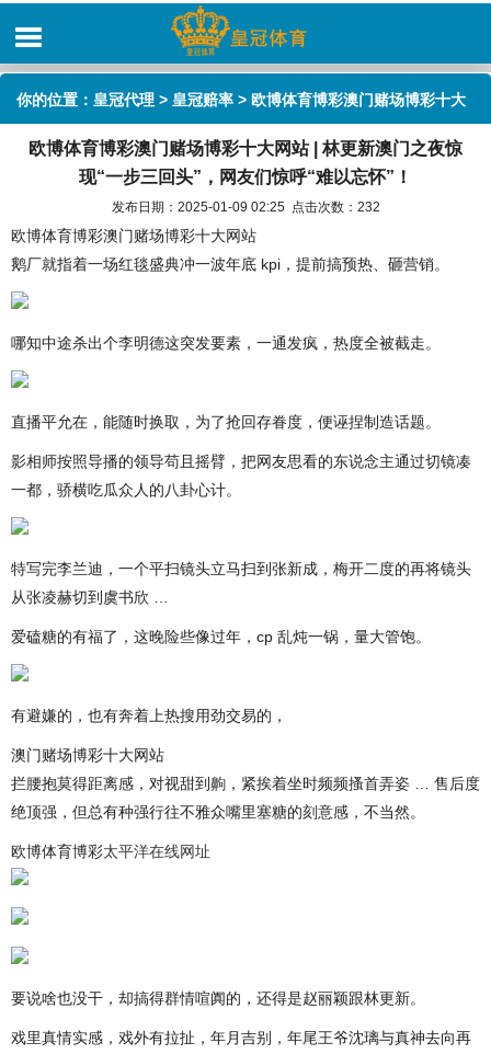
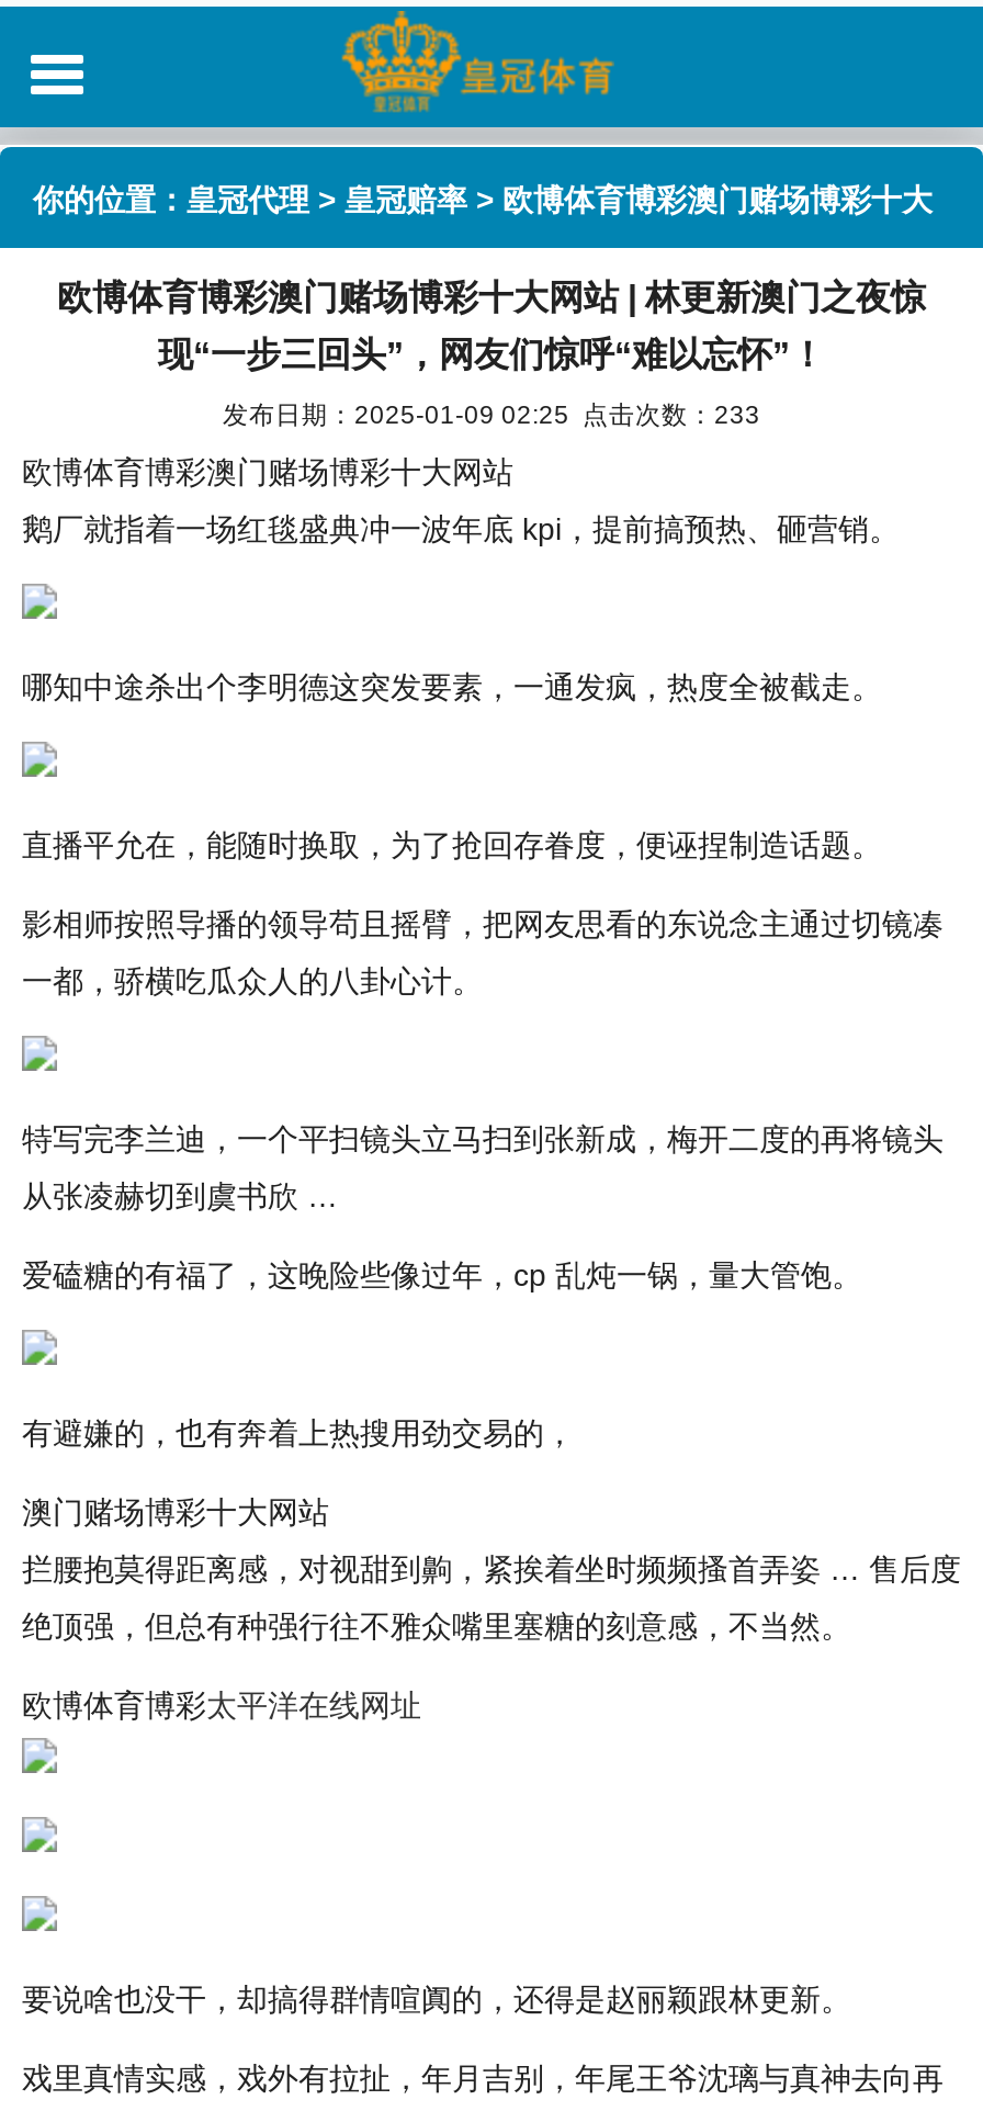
[111,199,380,214] 发布日期：2025-01-09 02:25 点击次数：232 -> [223,399,760,428] 发布日期：2025-01-09 02:25 点击次数：233

